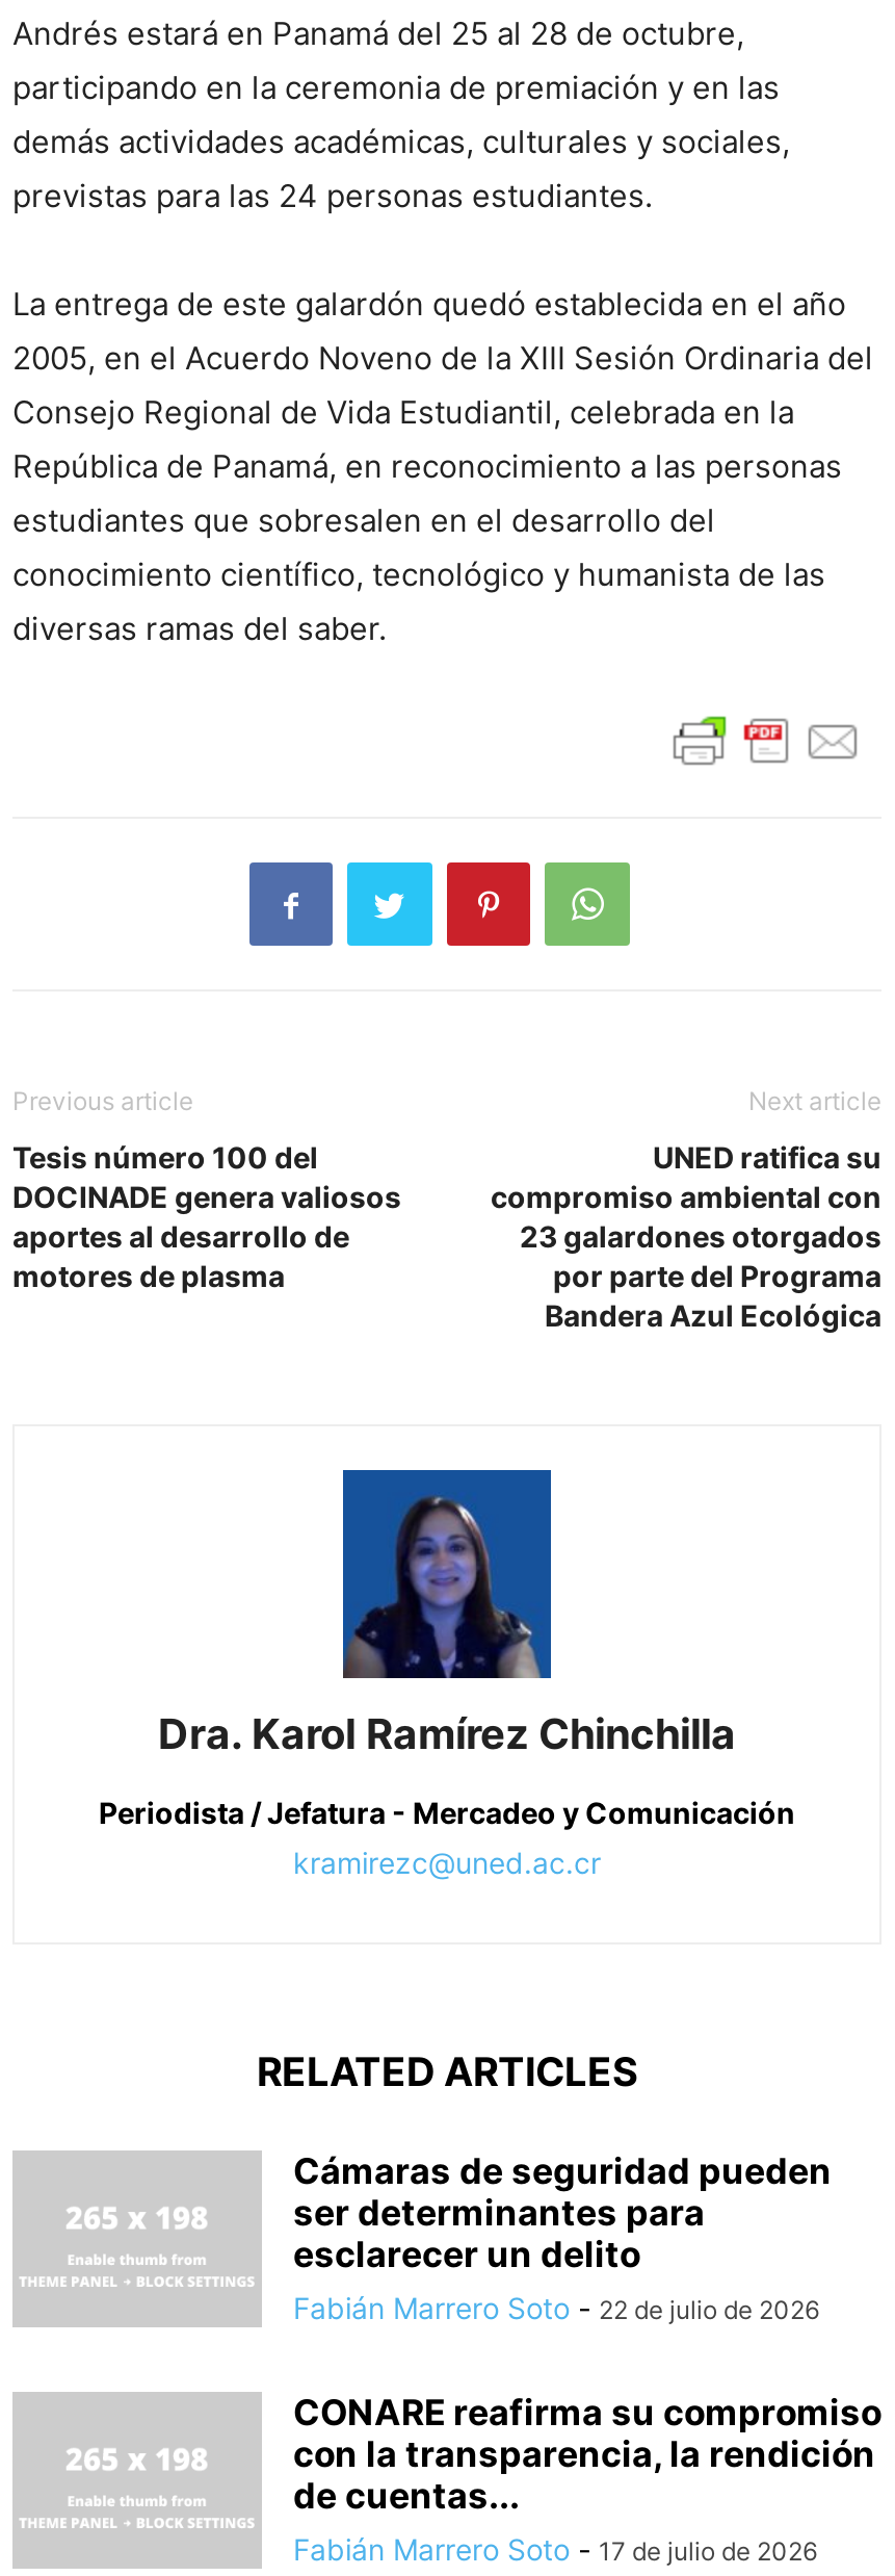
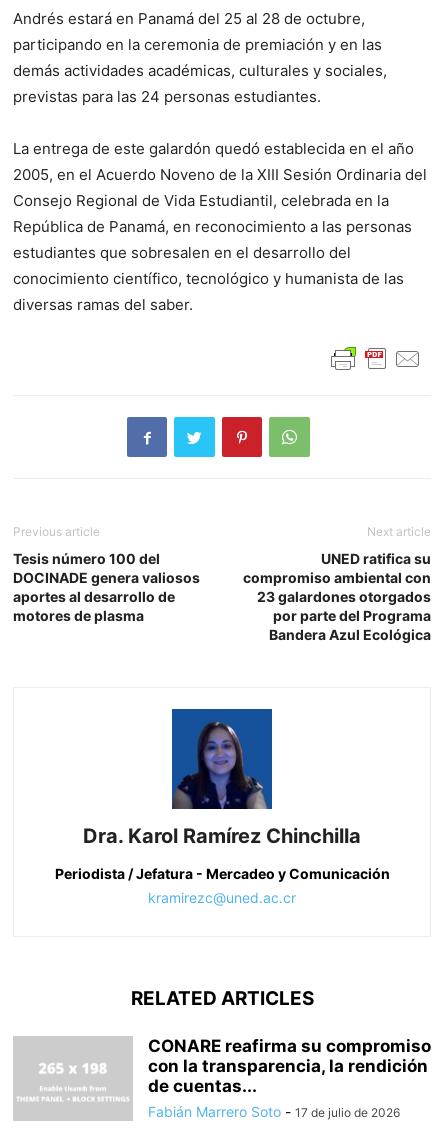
[293,2150,832,2325] Cámaras de seguridad pueden | ser determinantes para | esclarecer un delito | Fabián Marrero Soto - 22 de julio de 2026 -> none

